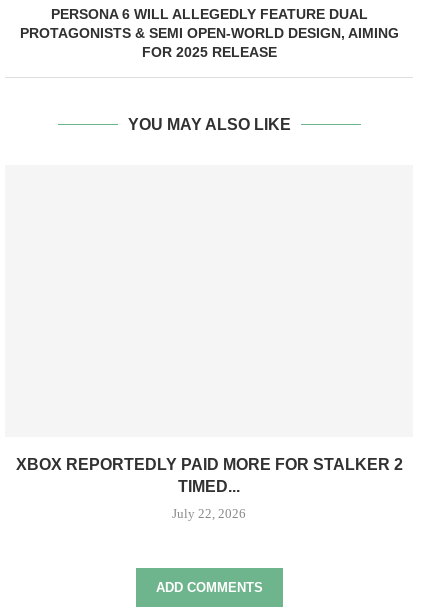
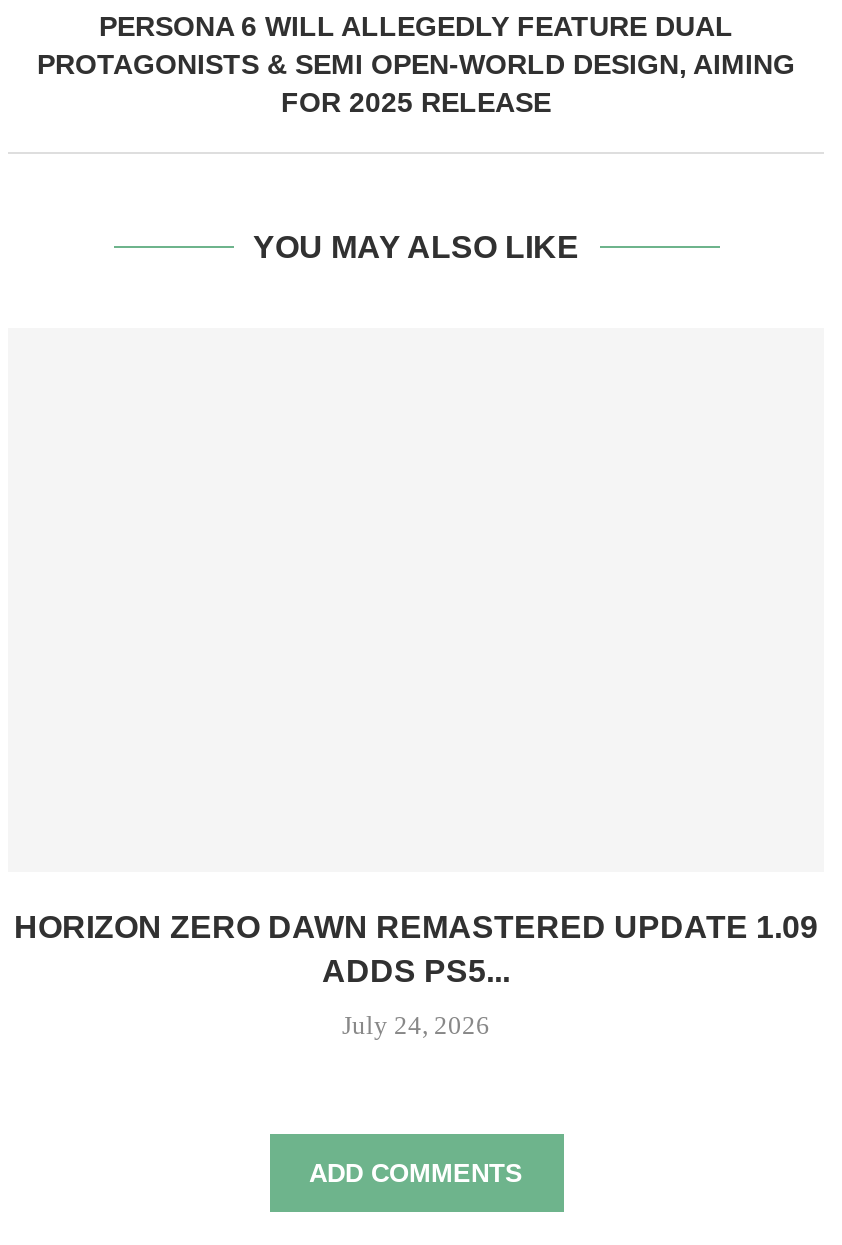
[15,456,402,495] XBOX REPORTEDLY PAID MORE FOR STALKER 2 | TIMED... -> [14,911,818,989] HORIZON ZERO DAWN REMASTERED UPDATE 1.09 | ADDS PS5...
[172,506,246,521] July 22, 2026 -> [342,1011,490,1041] July 24, 2026

